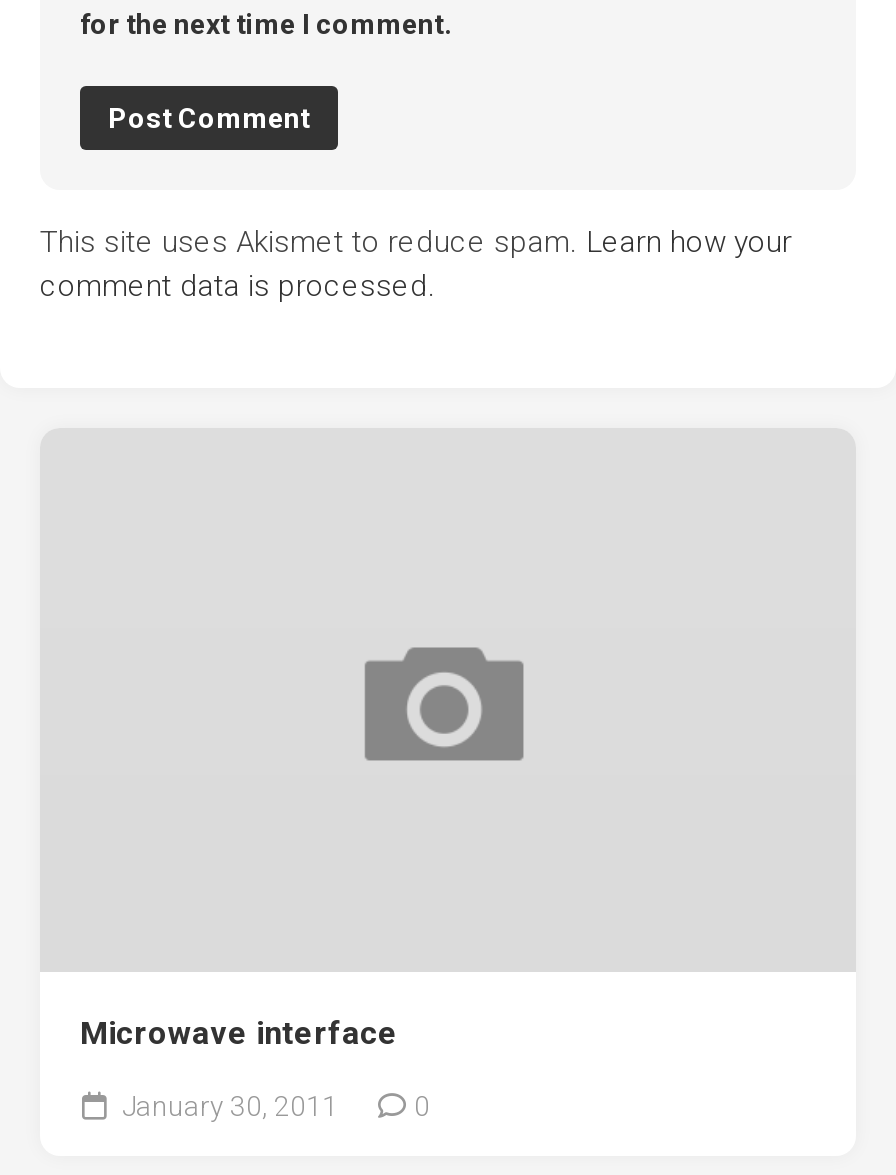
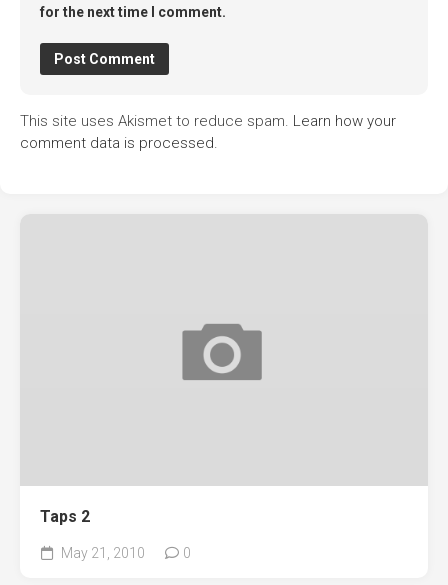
[80,1014,398,1052] Microwave interface -> [40,507,90,526] Taps 2
[116,1090,338,1122] January 30, 2011 -> [58,545,145,561] May 21, 2010

